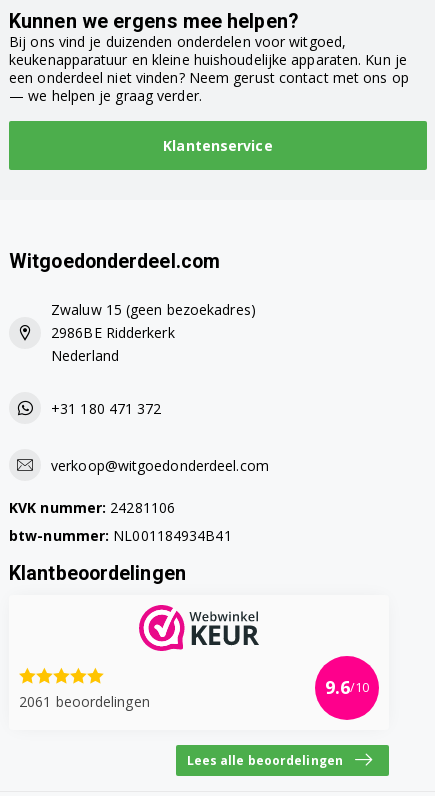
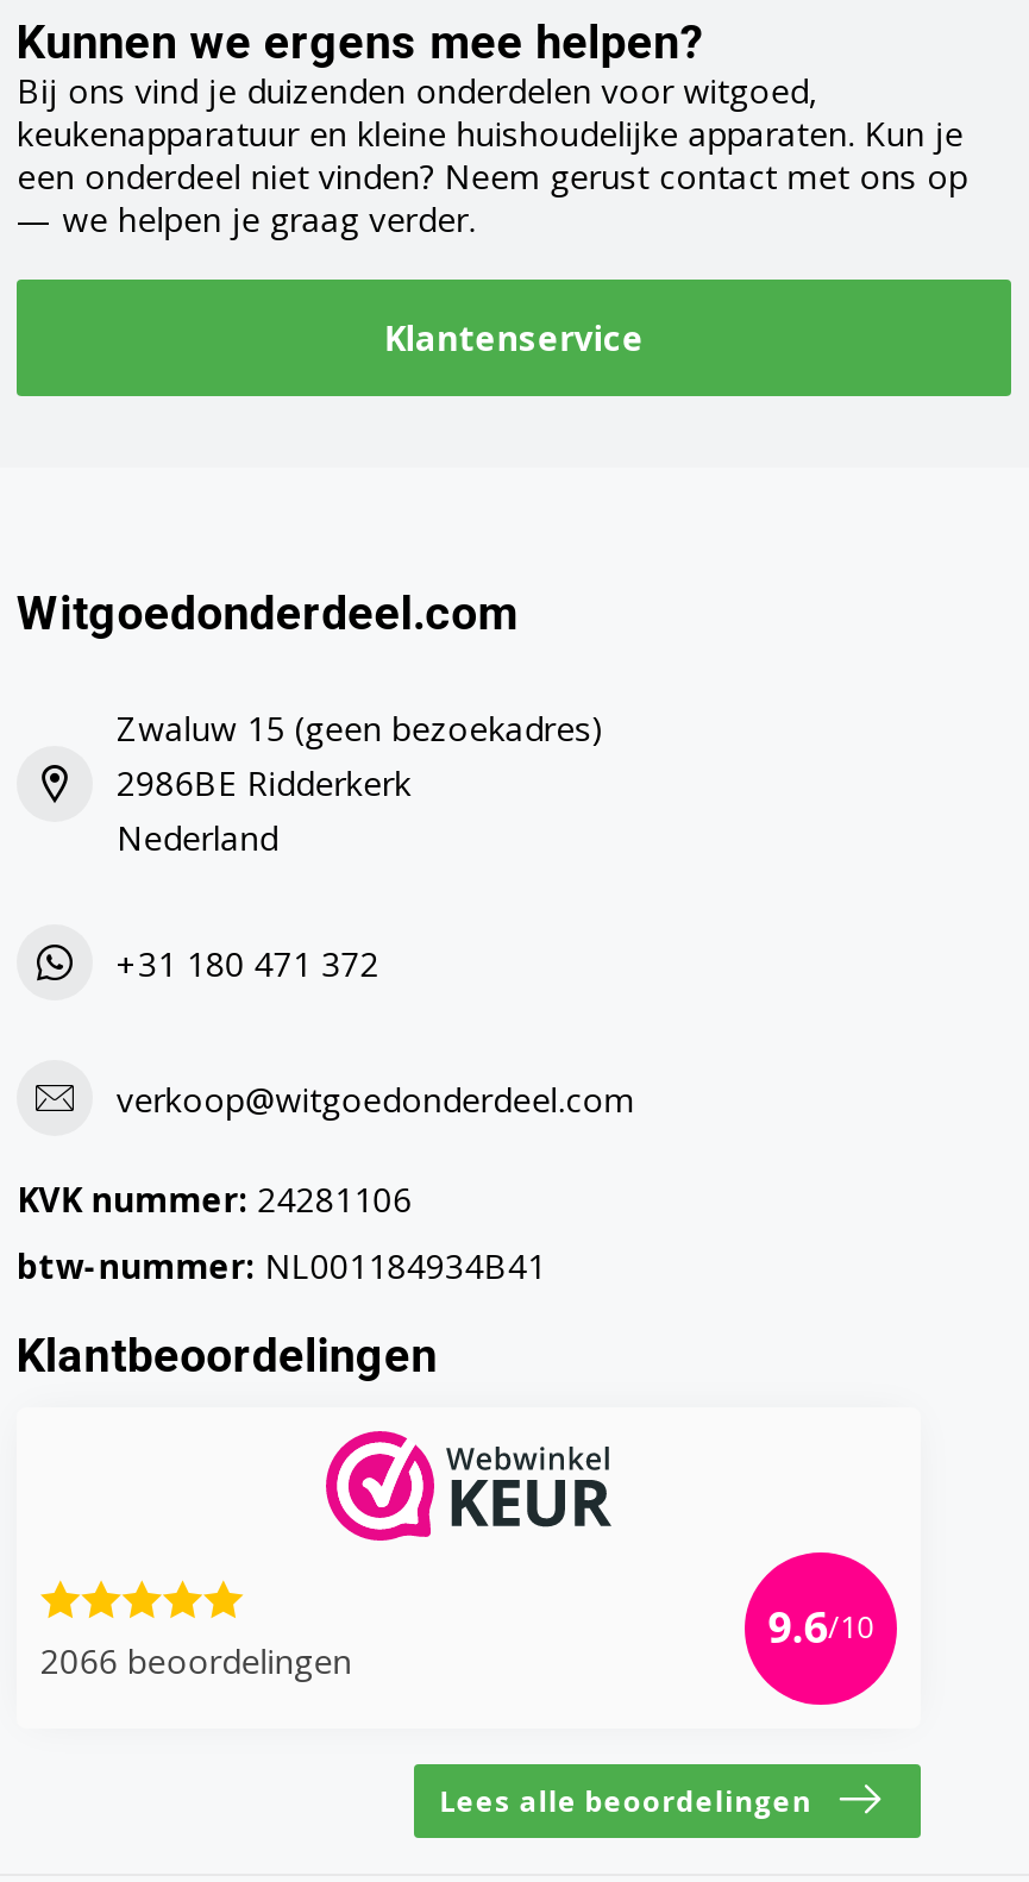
[19,692,150,711] 2061 beoordelingen -> [40,1638,352,1683] 2066 beoordelingen

